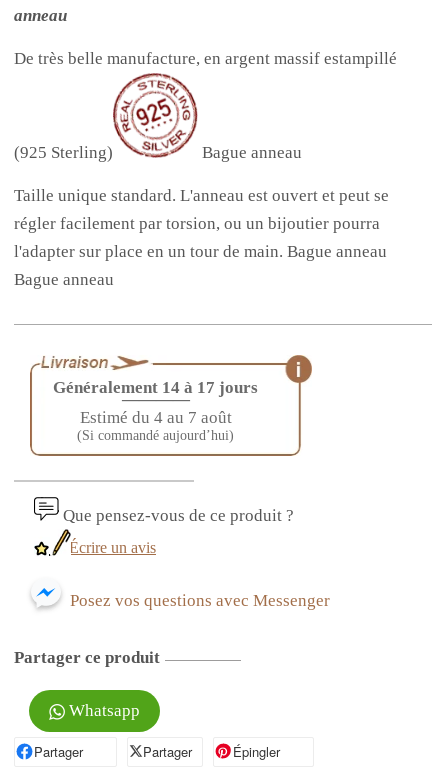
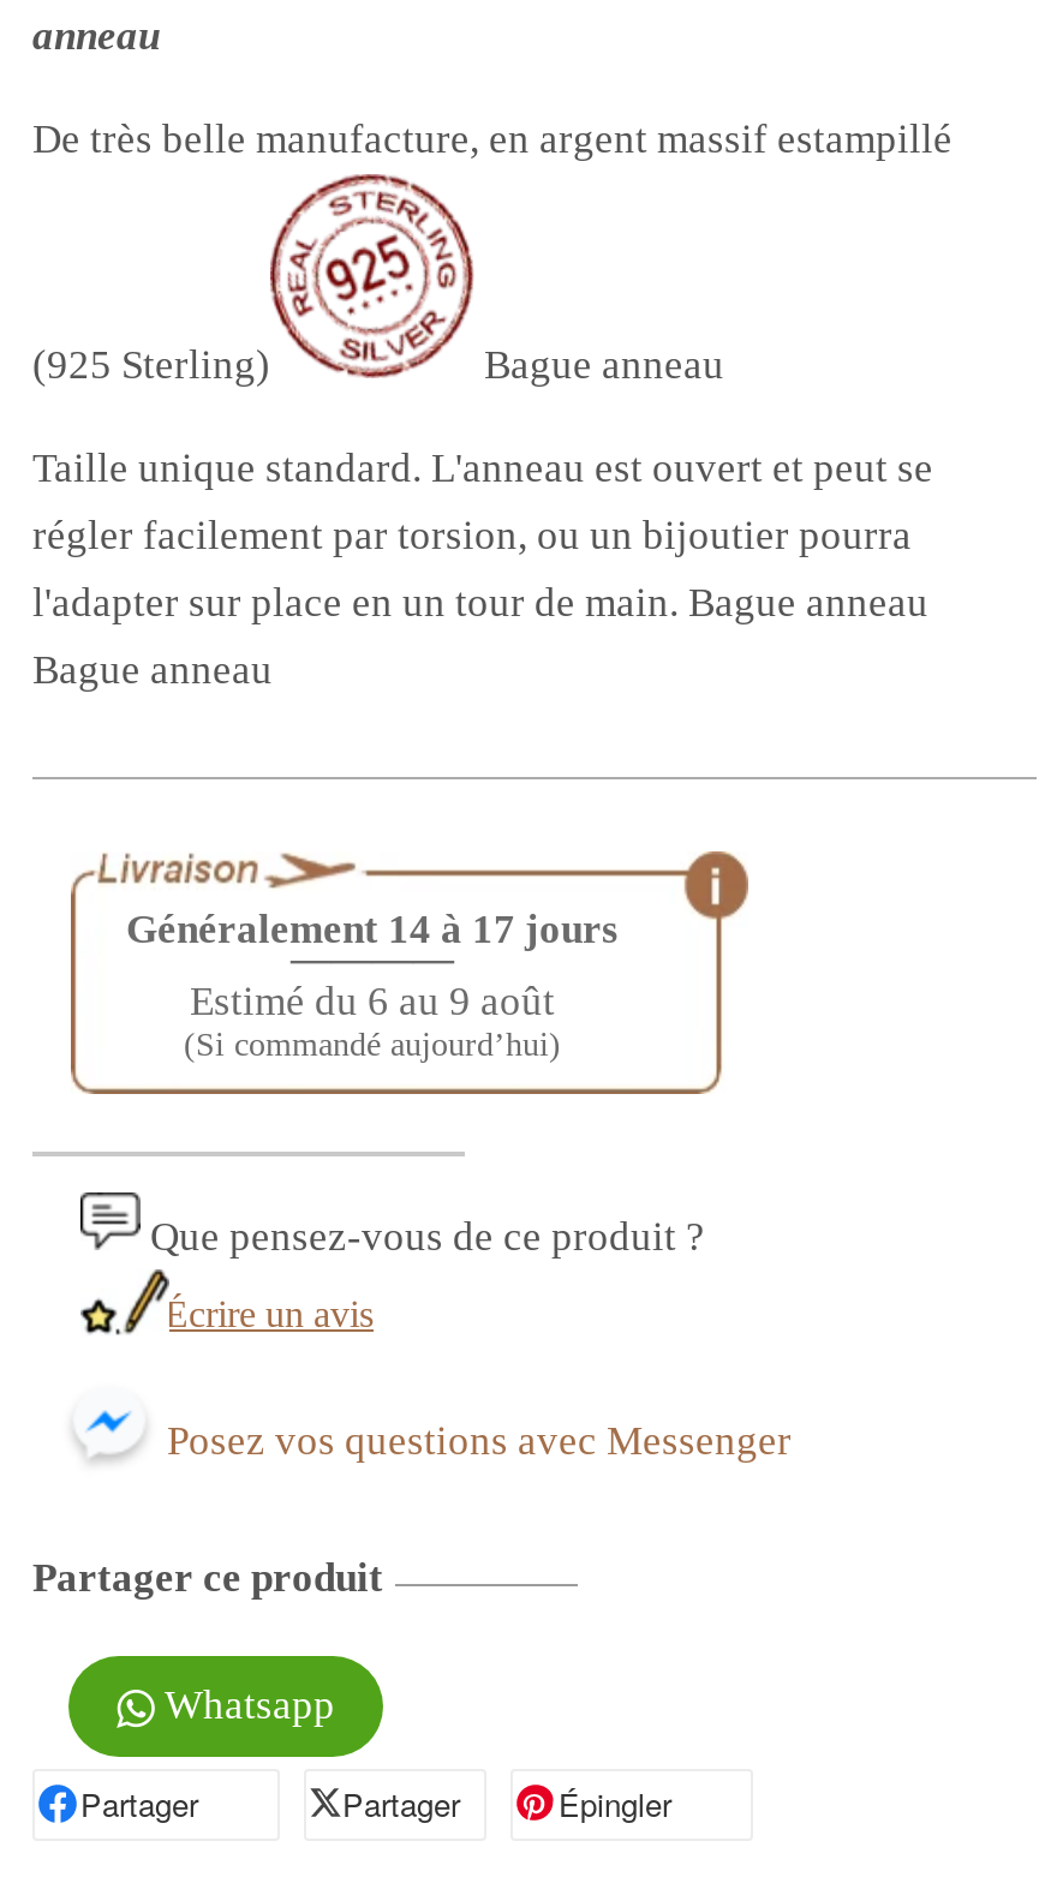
[79,407,231,426] Estimé du 4 au 7 août -> [190,978,555,1023] Estimé du 6 au 9 août

